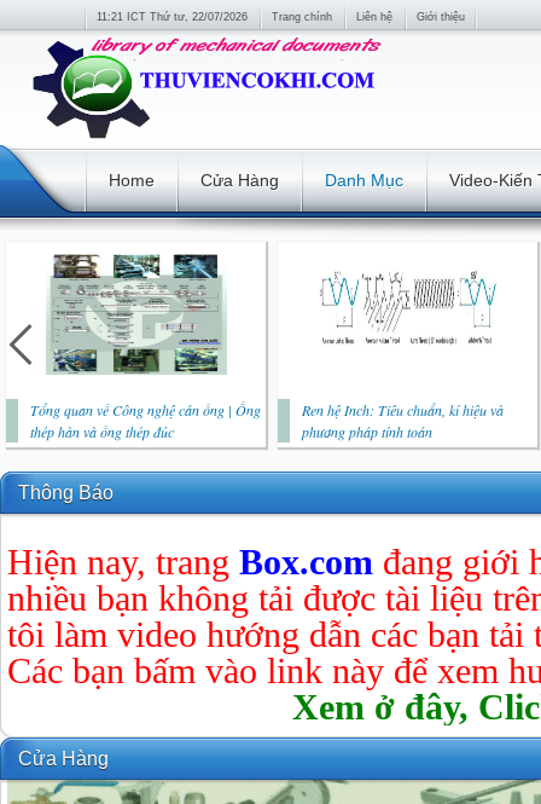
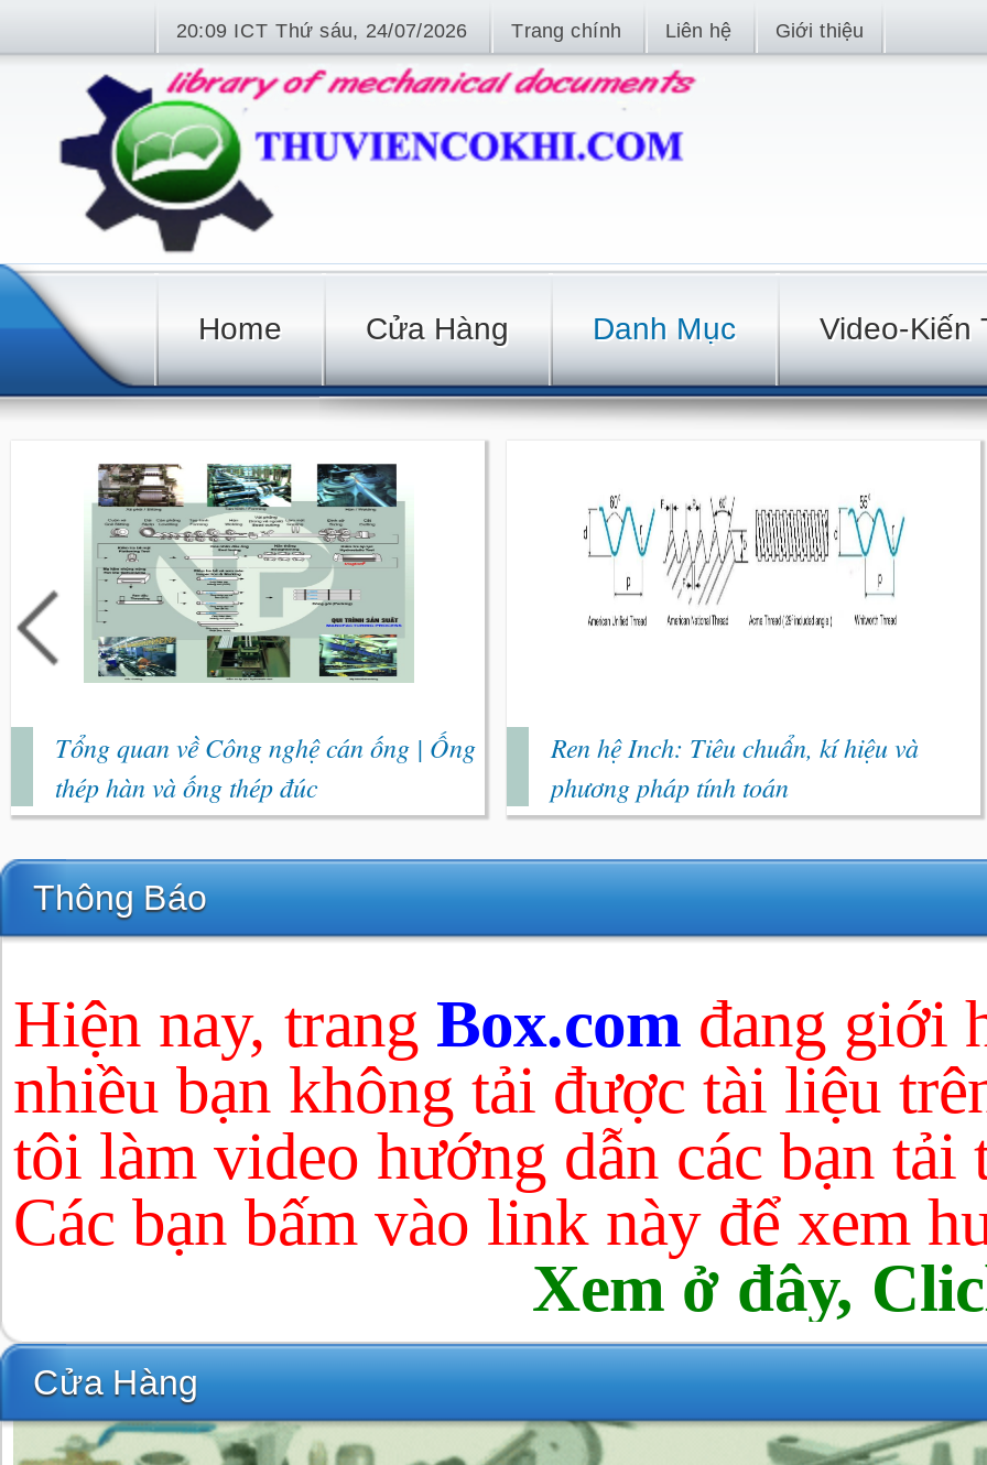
[97,11,465,23] 11:21 ICT Thứ tư, 22/07/2026 Trang chính Liên hệ Giới thiệu -> [176,20,864,42] 20:09 ICT Thứ sáu, 24/07/2026 Trang chính Liên hệ Giới thiệu

